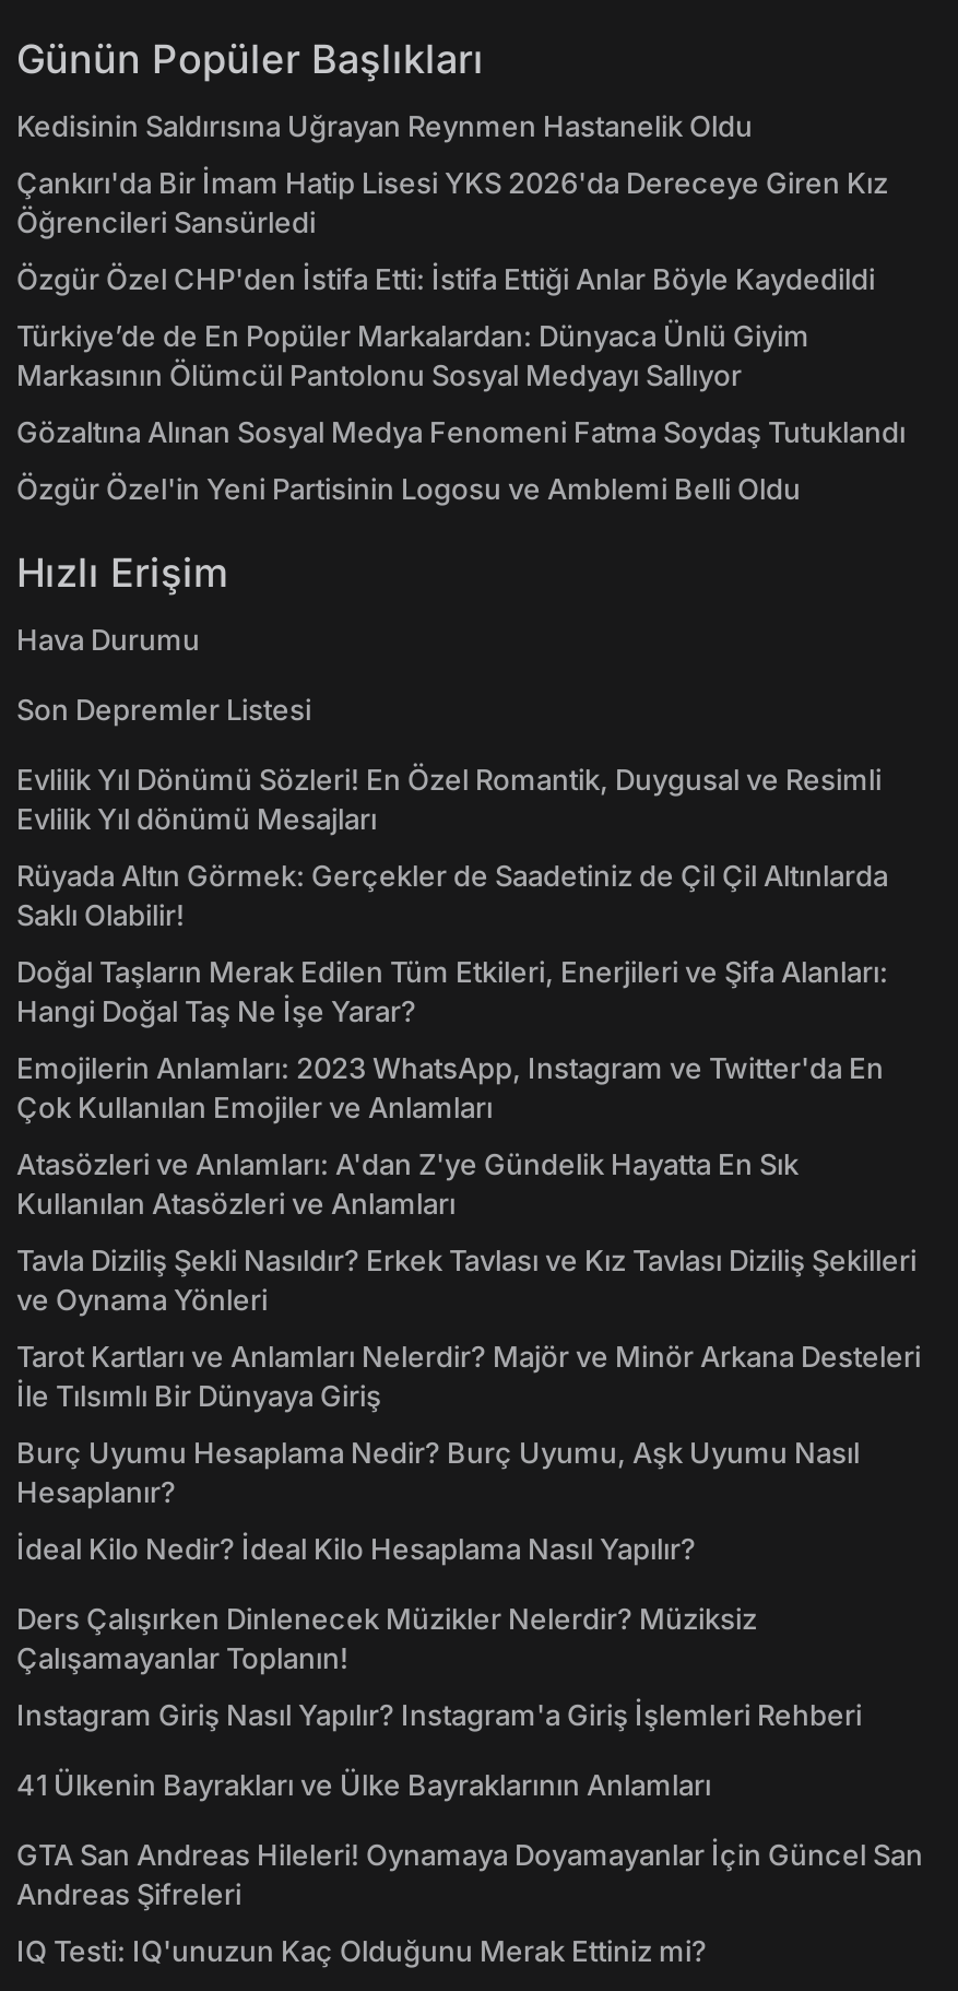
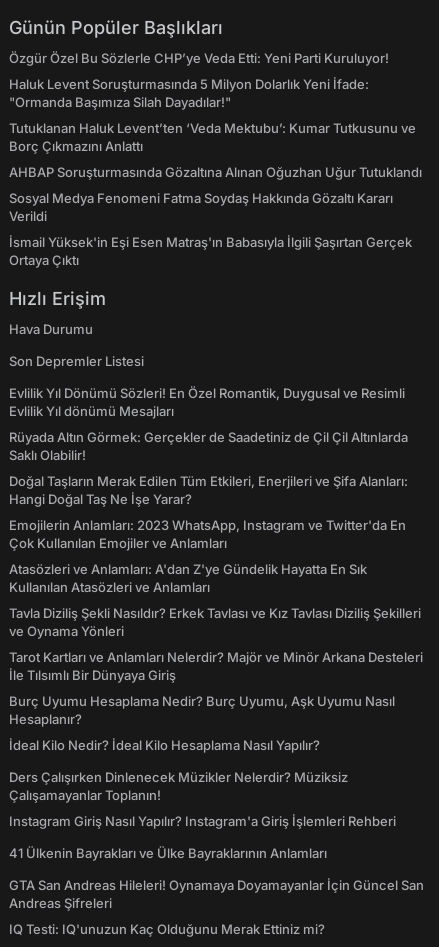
[16,109,753,144] Kedisinin Saldırısına Uğrayan Reynmen Hastanelik Oldu -> [9,50,389,66] Özgür Özel Bu Sözlerle CHP’ye Veda Etti: Yeni Parti Kuruluyor!
[16,166,888,240] Çankırı'da Bir İmam Hatip Lisesi YKS 2026'da Dereceye Giren Kız | Öğrencileri Sansürledi -> [9,76,369,110] Haluk Levent Soruşturmasında 5 Milyon Dolarlık Yeni İfade: | "Ormanda Başımıza Silah Dayadılar!"
[16,262,875,297] Özgür Özel CHP'den İstifa Etti: İstifa Ettiği Anlar Böyle Kaydedildi -> [9,120,416,154] Tutuklanan Haluk Levent’ten ‘Veda Mektubu’: Kumar Tutkusunu ve | Borç Çıkmazını Anlattı
[16,319,809,393] Türkiye’de de En Popüler Markalardan: Dünyaca Ünlü Giyim | Markasının Ölümcül Pantolonu Sosyal Medyayı Sallıyor -> [9,164,422,180] AHBAP Soruşturmasında Gözaltına Alınan Oğuzhan Uğur Tutuklandı
[16,415,906,450] Gözaltına Alınan Sosyal Medya Fenomeni Fatma Soydaş Tutuklandı -> [9,190,393,224] Sosyal Medya Fenomeni Fatma Soydaş Hakkında Gözaltı Kararı | Verildi
[16,472,801,507] Özgür Özel'in Yeni Partisinin Logosu ve Amblemi Belli Oldu -> [9,234,412,268] İsmail Yüksek'in Eşi Esen Matraş'ın Babasıyla İlgili Şaşırtan Gerçek | Ortaya Çıktı

